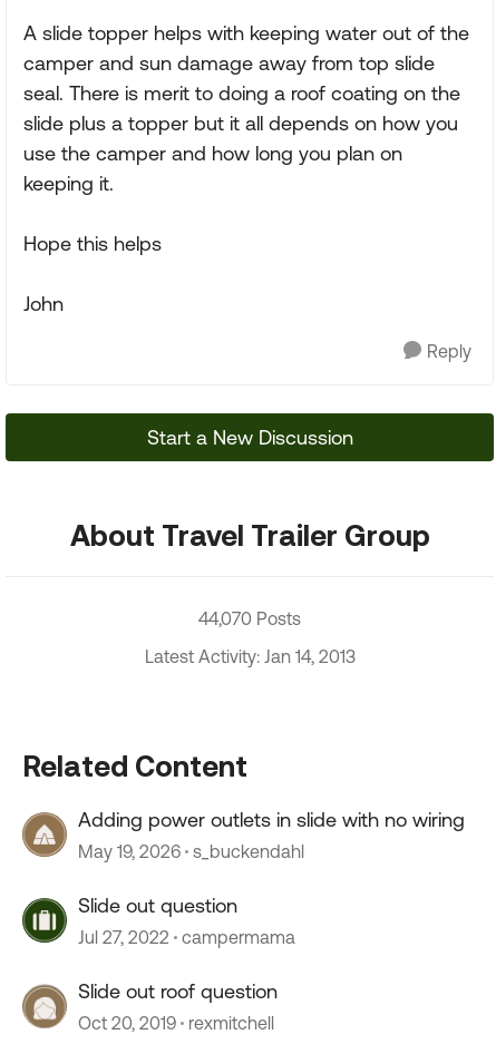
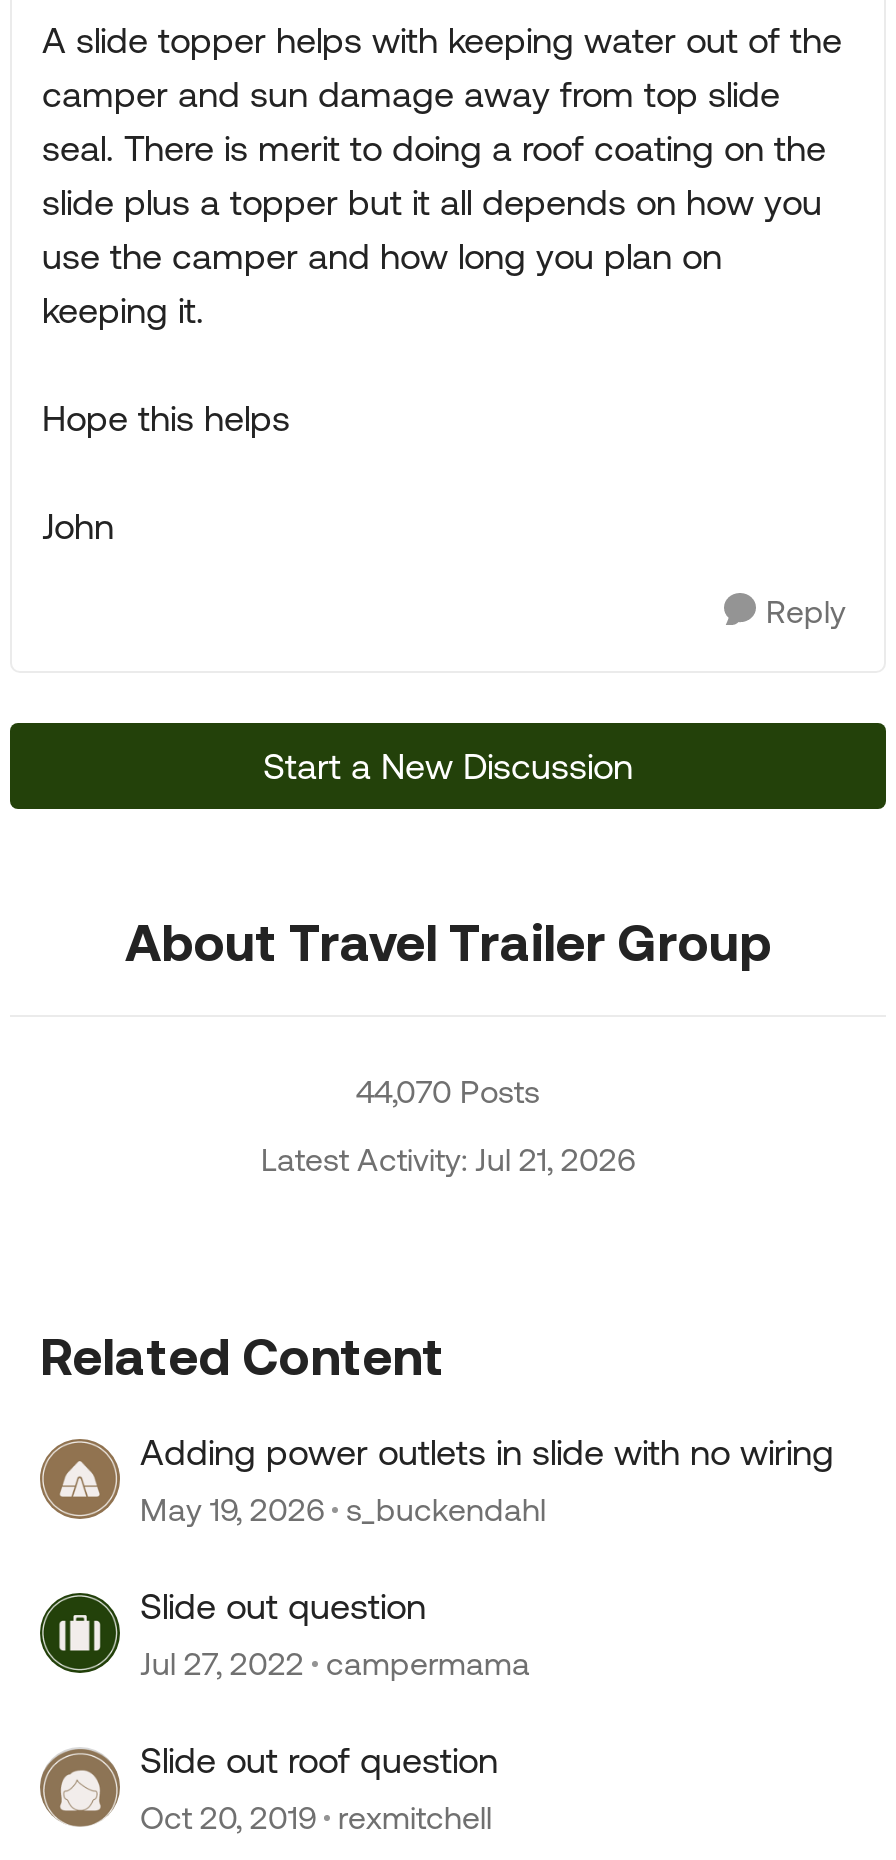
[144,646,355,666] Latest Activity: Jan 14, 2013 -> [261,1141,635,1177] Latest Activity: Jul 21, 2026

